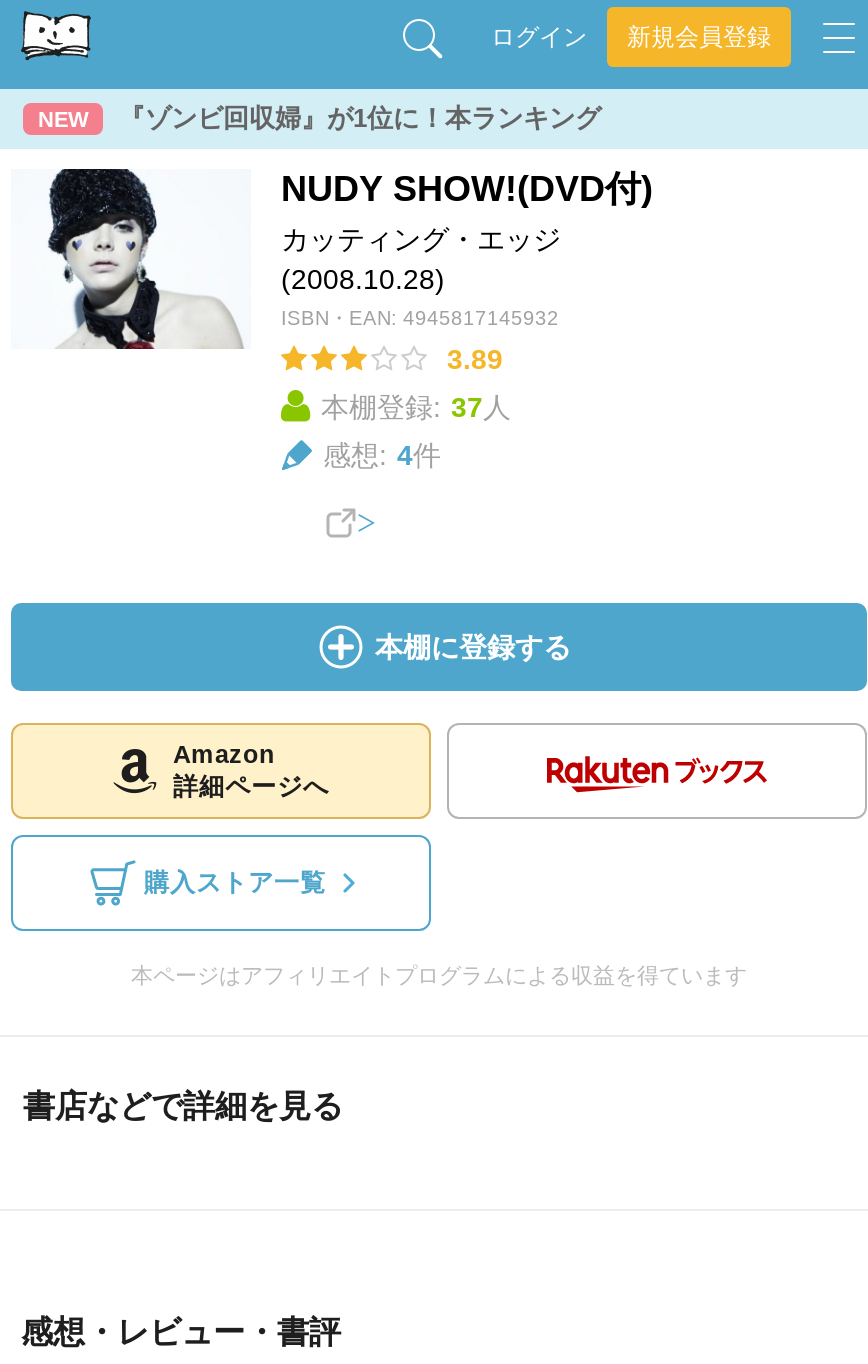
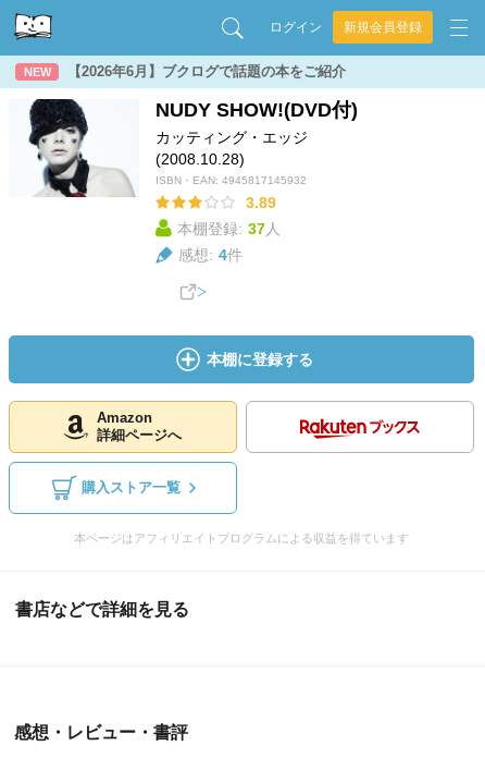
[119,103,601,133] 『ゾンビ回収婦』が1位に！本ランキング -> [67,63,346,80] 【2026年6月】ブクログで話題の本をご紹介

